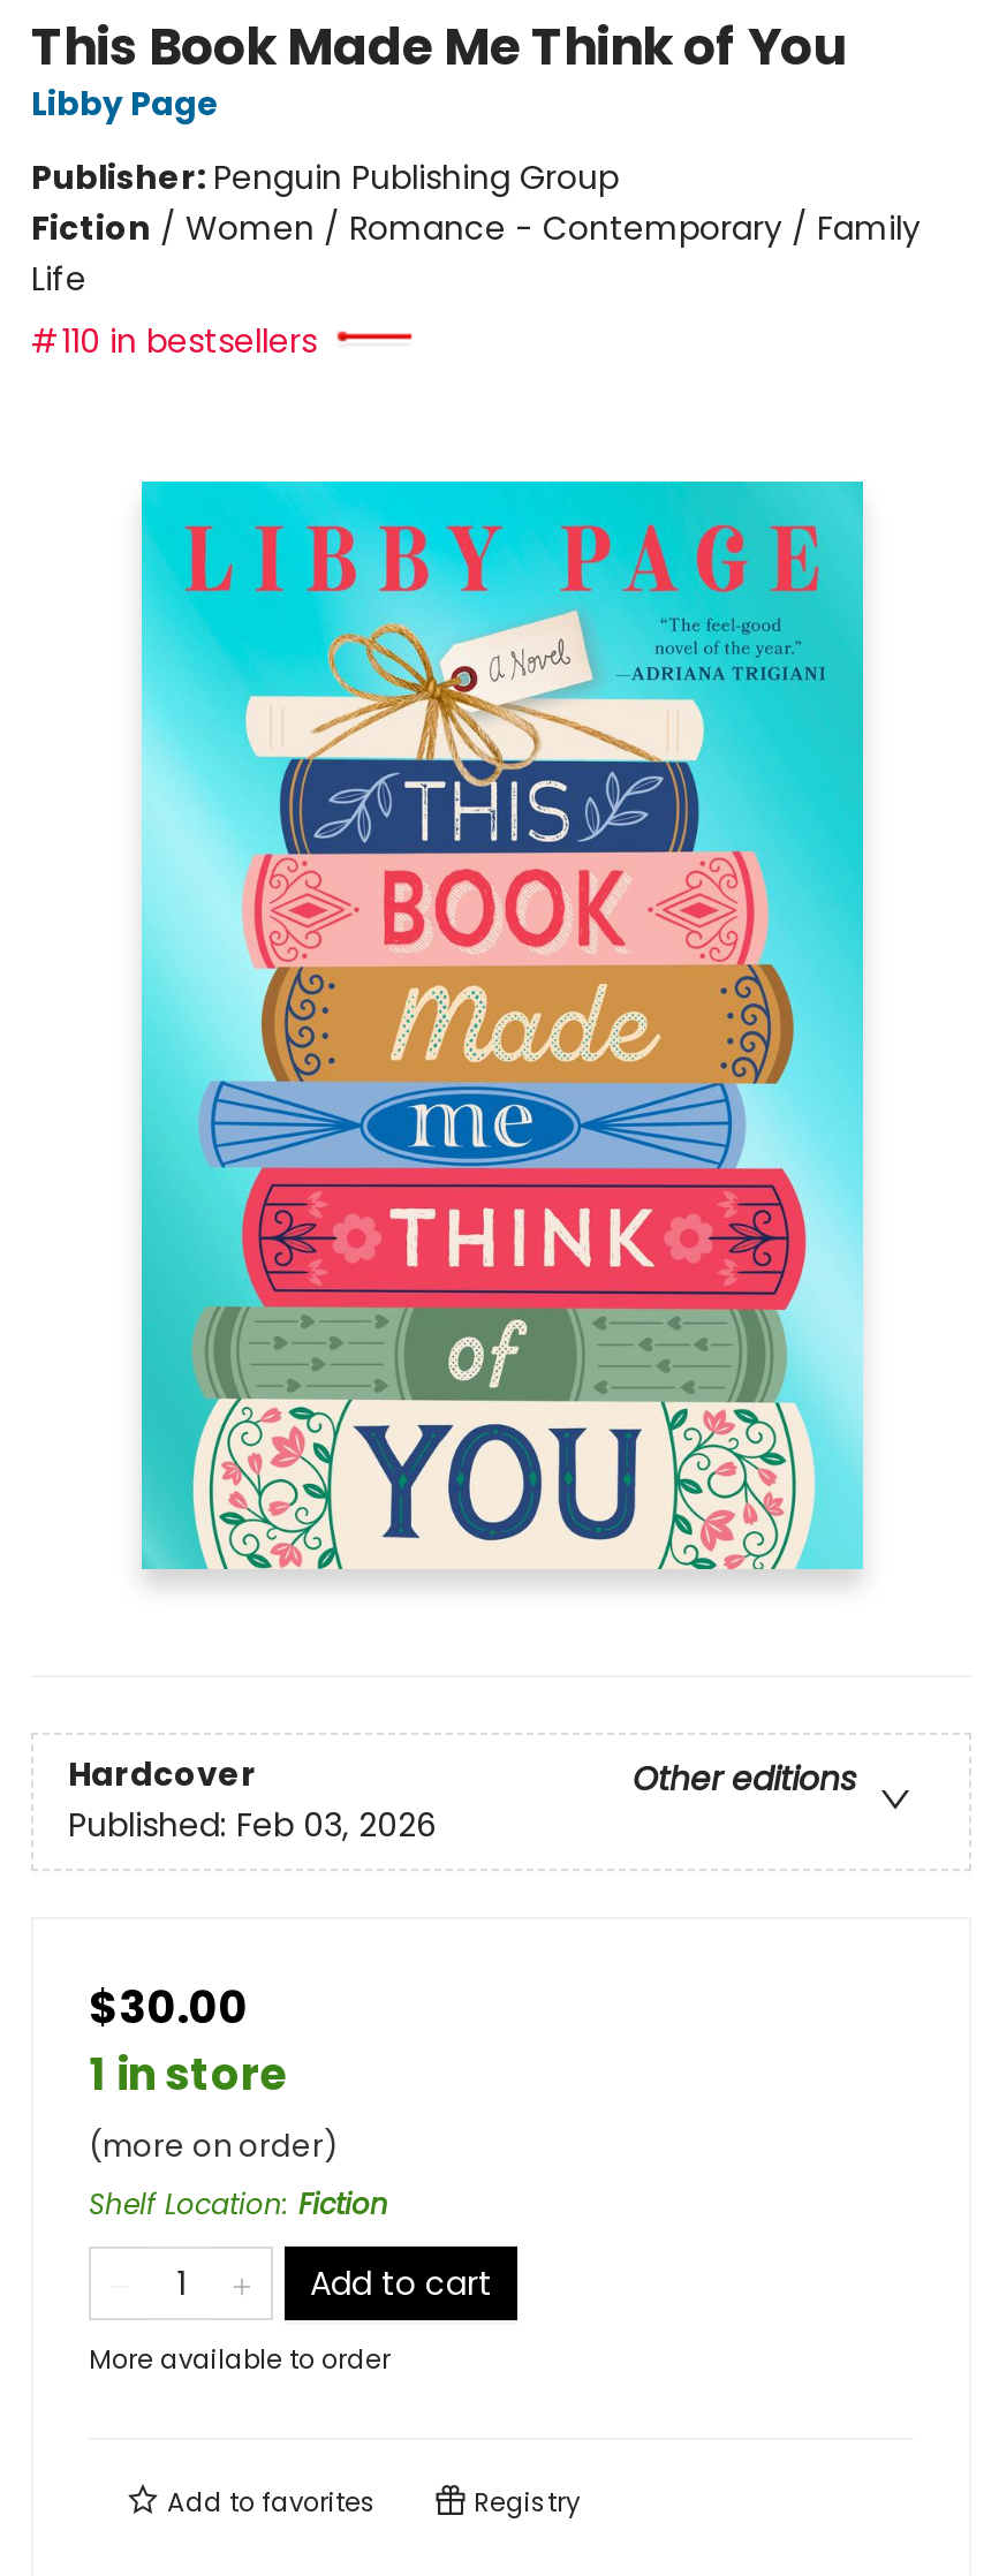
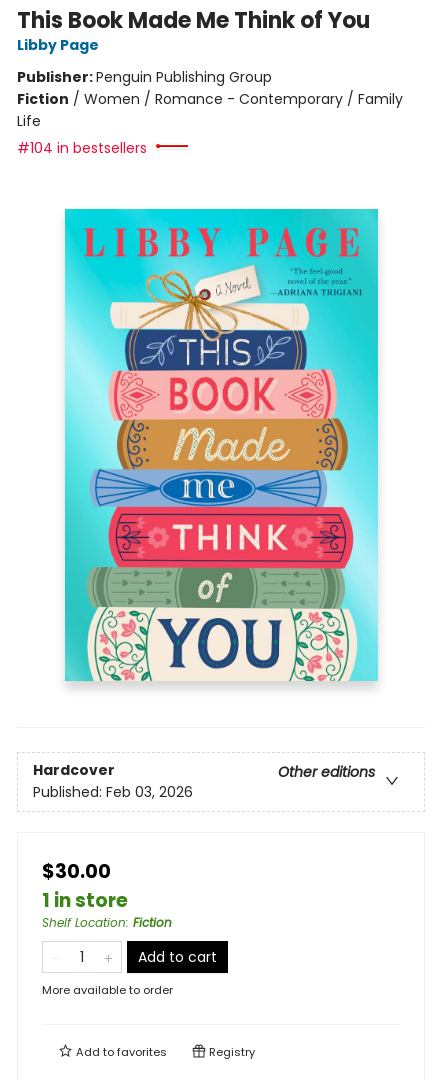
[31,317,317,363] #110 in bestsellers -> [17,138,147,158] #104 in bestsellers
[89,2124,338,2168] (more on order) -> none

